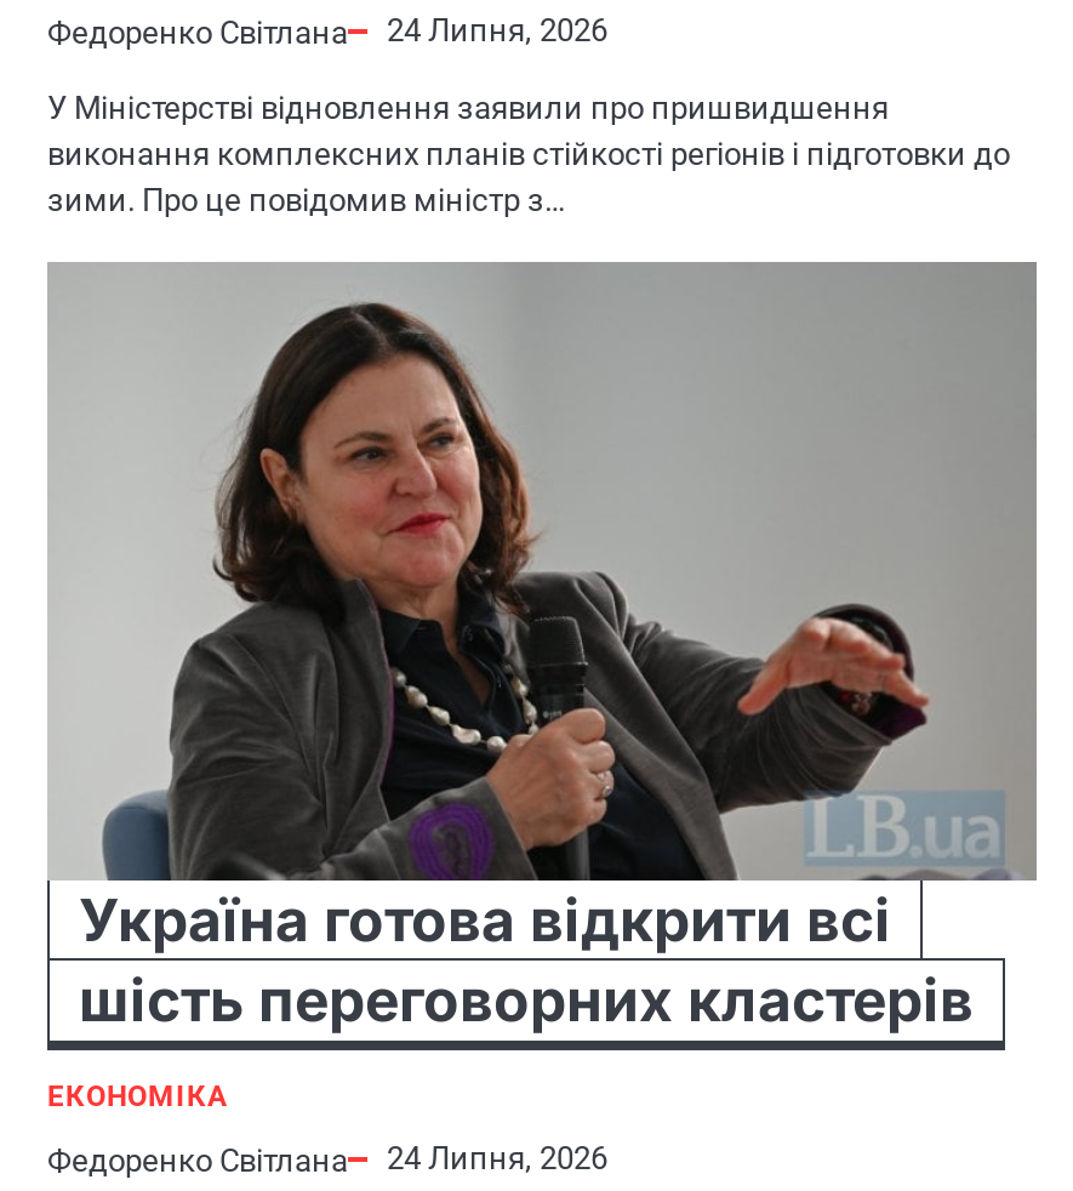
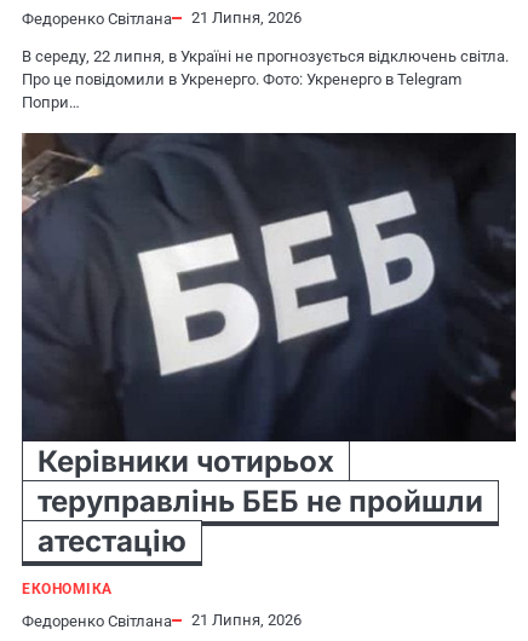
[47,11,607,50] Федоренко Світлана 24 Липня, 2026 -> [22,9,302,28] Федоренко Світлана 21 Липня, 2026
[47,89,1010,218] У Міністерстві відновлення заявили про пришвидшення | виконання комплексних планів стійкості регіонів і підготовки до | зими. Про це повідомив міністр з… -> [22,47,509,112] В середу, 22 липня, в Україні не прогнозується відключень світла. | Про це повідомили в Укренерго. Фото: Укренерго в Telegram | Попри…
[50,263,1034,1035] [image] | Україна готова відкрити всі | шість переговорних кластерів -> [22,138,516,559] [image] | Керівники чотирьох | теруправлінь БЕБ не пройшли | атестацію
[47,1139,607,1178] Федоренко Світлана 24 Липня, 2026 -> [22,611,302,630] Федоренко Світлана 21 Липня, 2026

